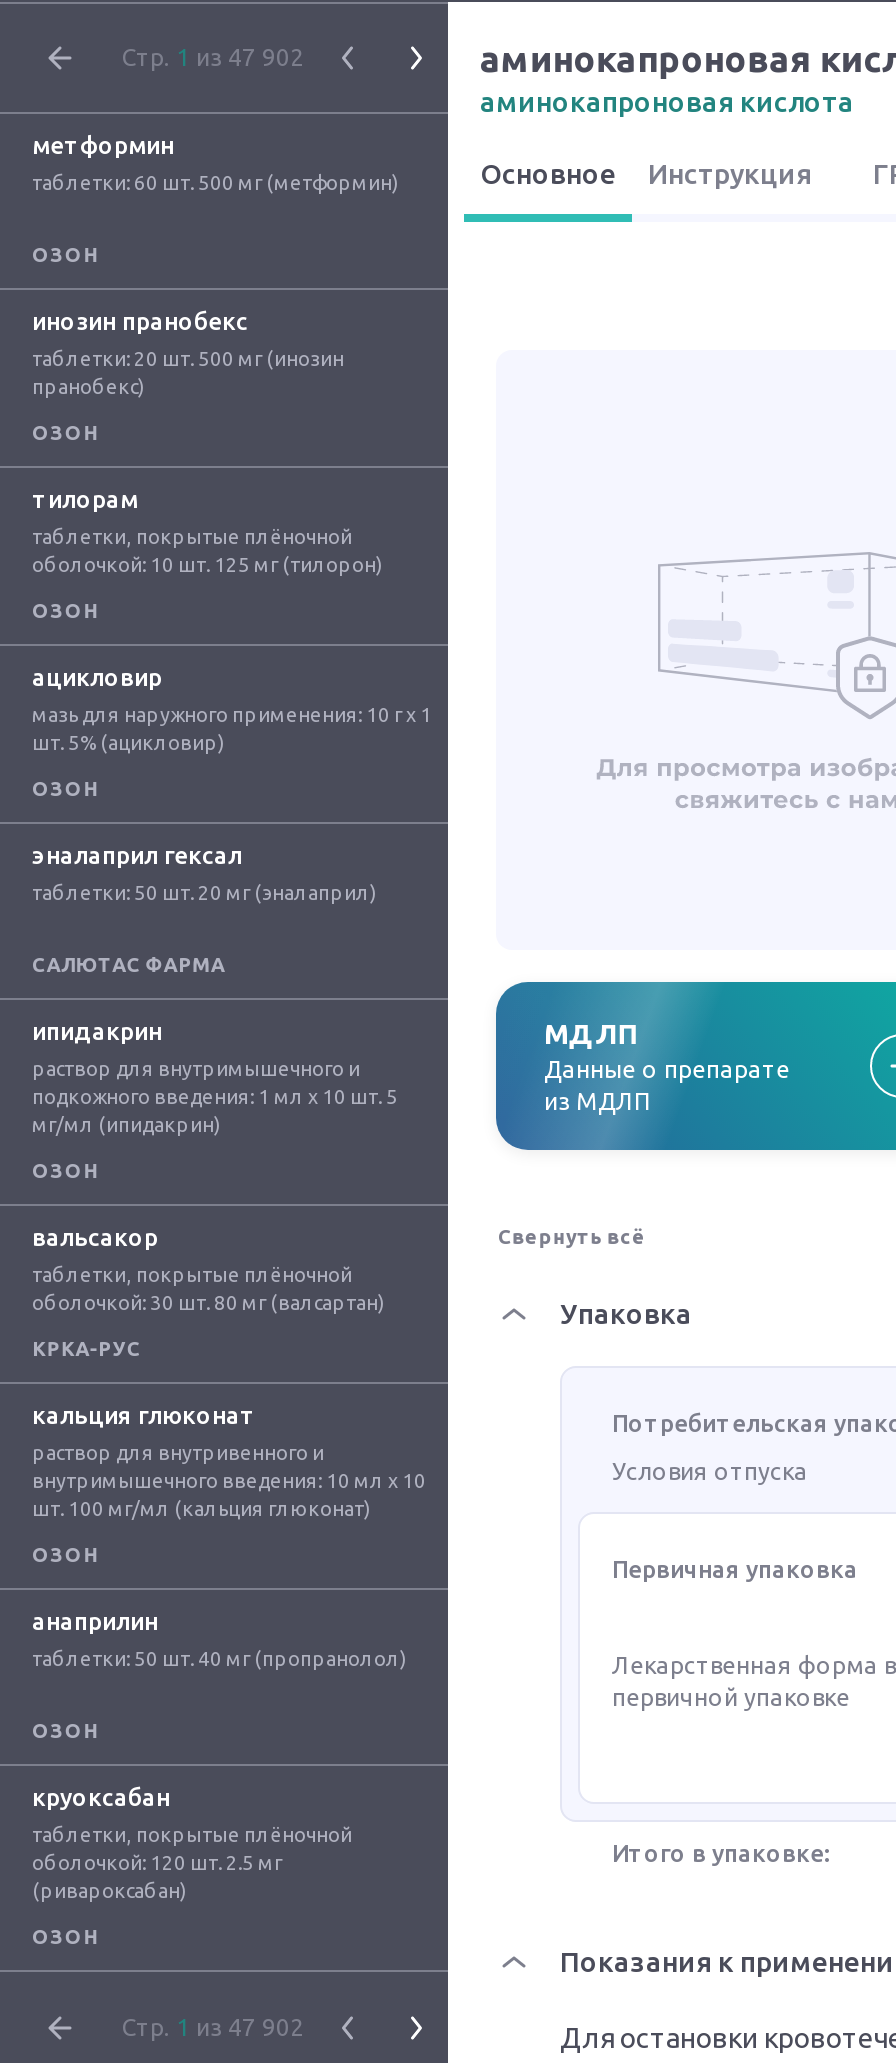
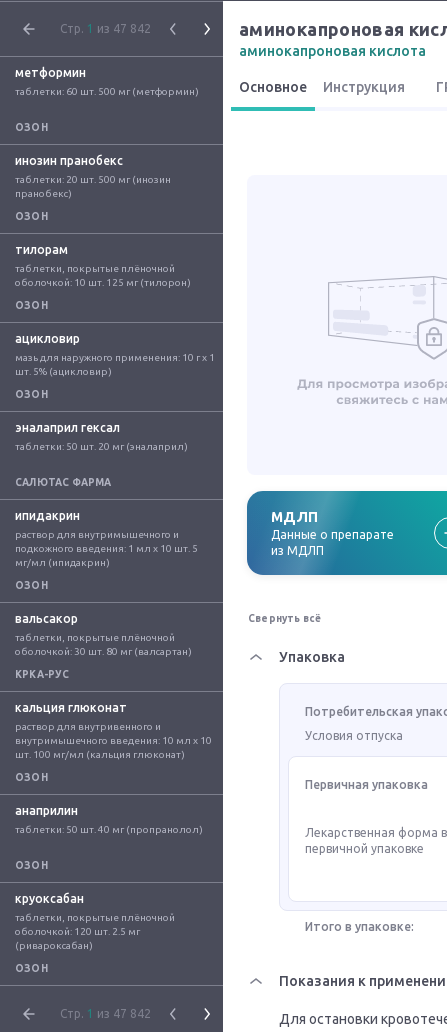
[122,44,304,70] Стр. 1 из 47 902 -> [60,22,151,35] Стр. 1 из 47 842
[122,2013,304,2039] Стр. 1 из 47 902 -> [60,1006,151,1019] Стр. 1 из 47 842

